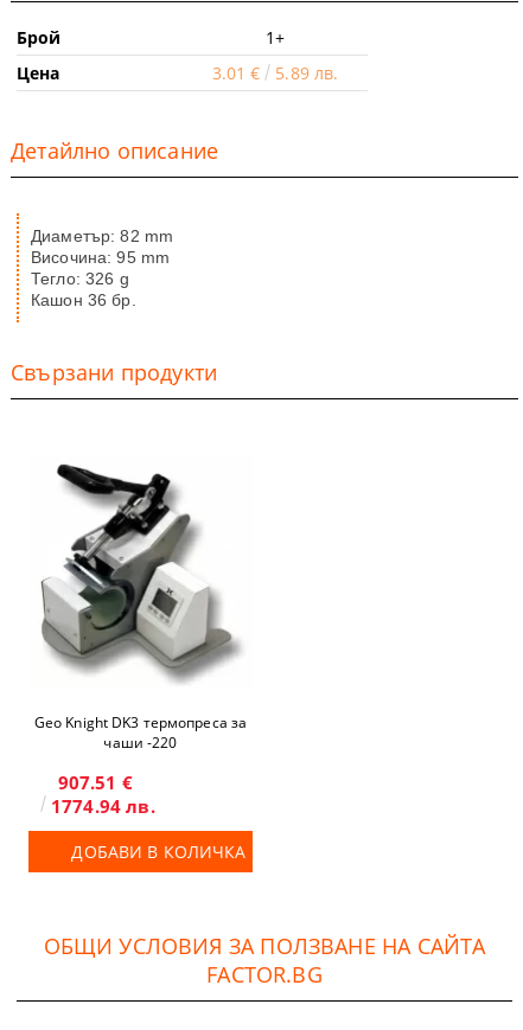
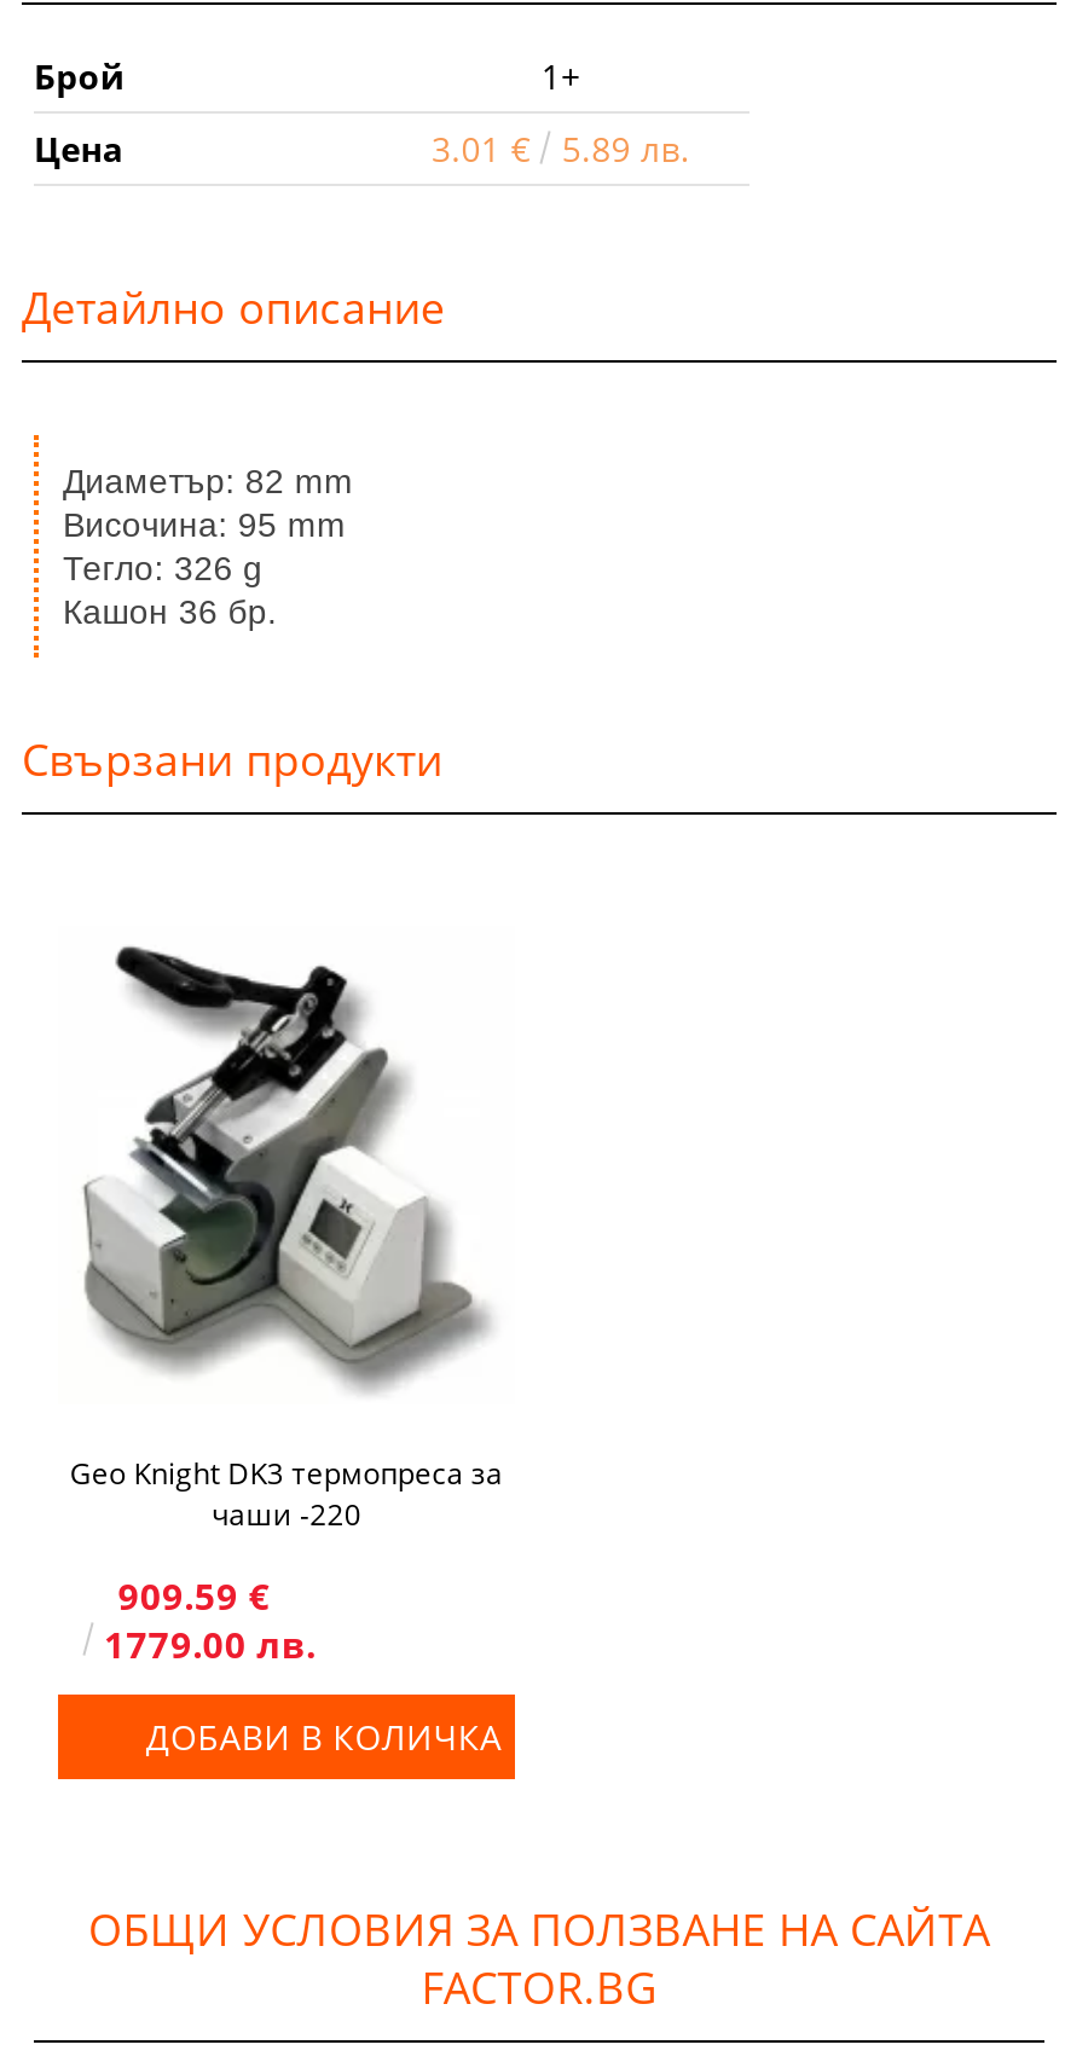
[58,770,133,794] 907.51 € -> [118,1571,271,1620] 909.59 €
[51,794,155,818] 1774.94 лв. -> [104,1620,316,1668] 1779.00 лв.

